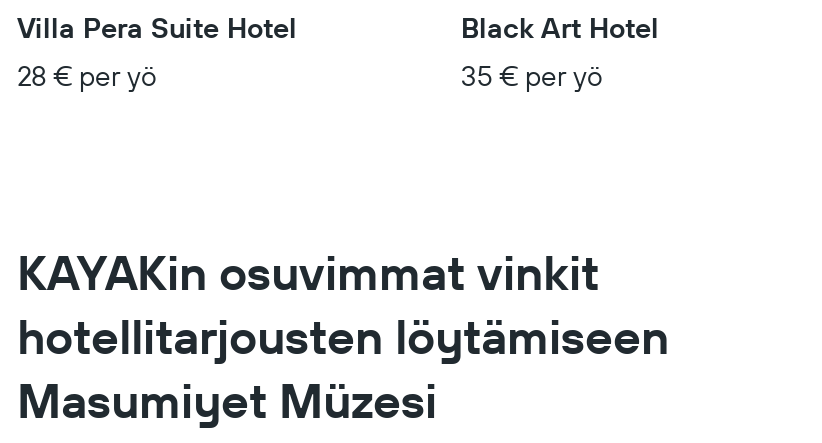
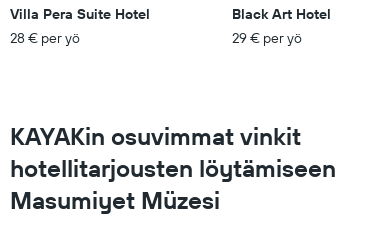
[461,58,603,94] 35 € per yö -> [232,29,302,47] 29 € per yö

